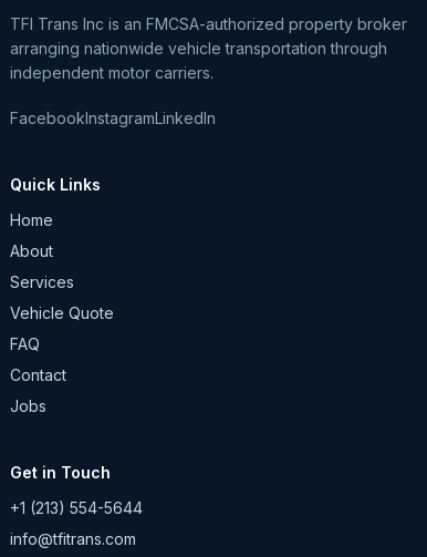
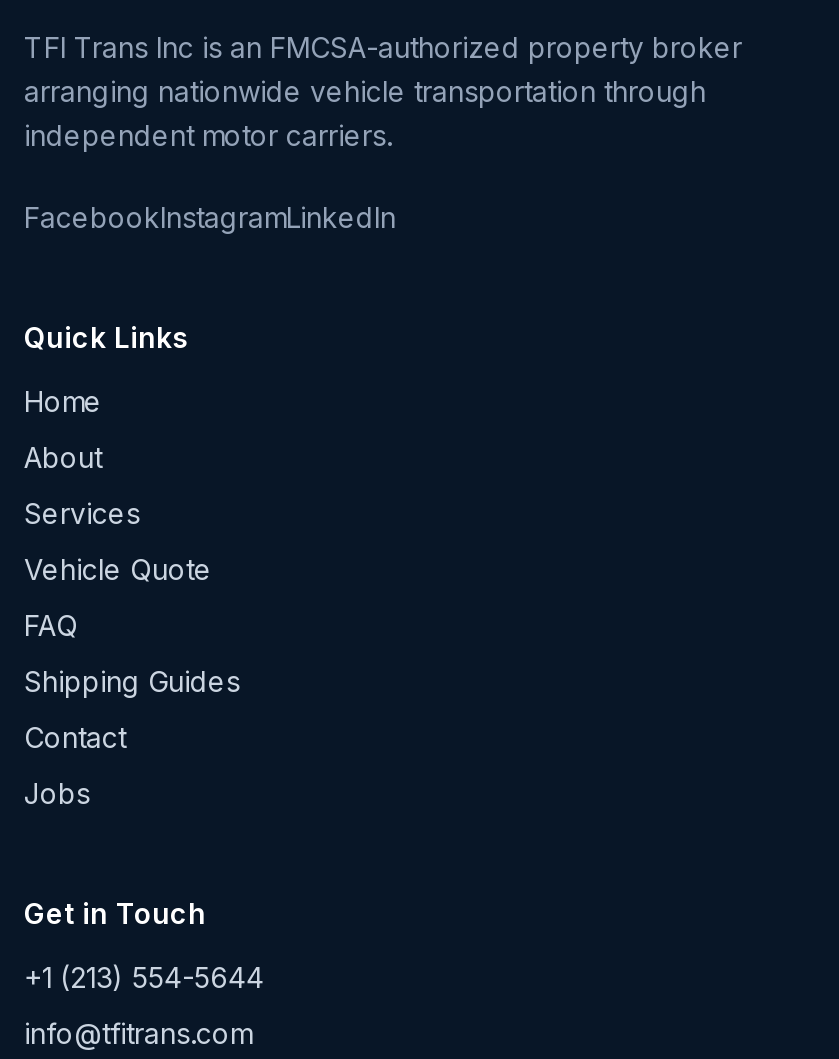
none -> [24,663,240,697] Shipping Guides

